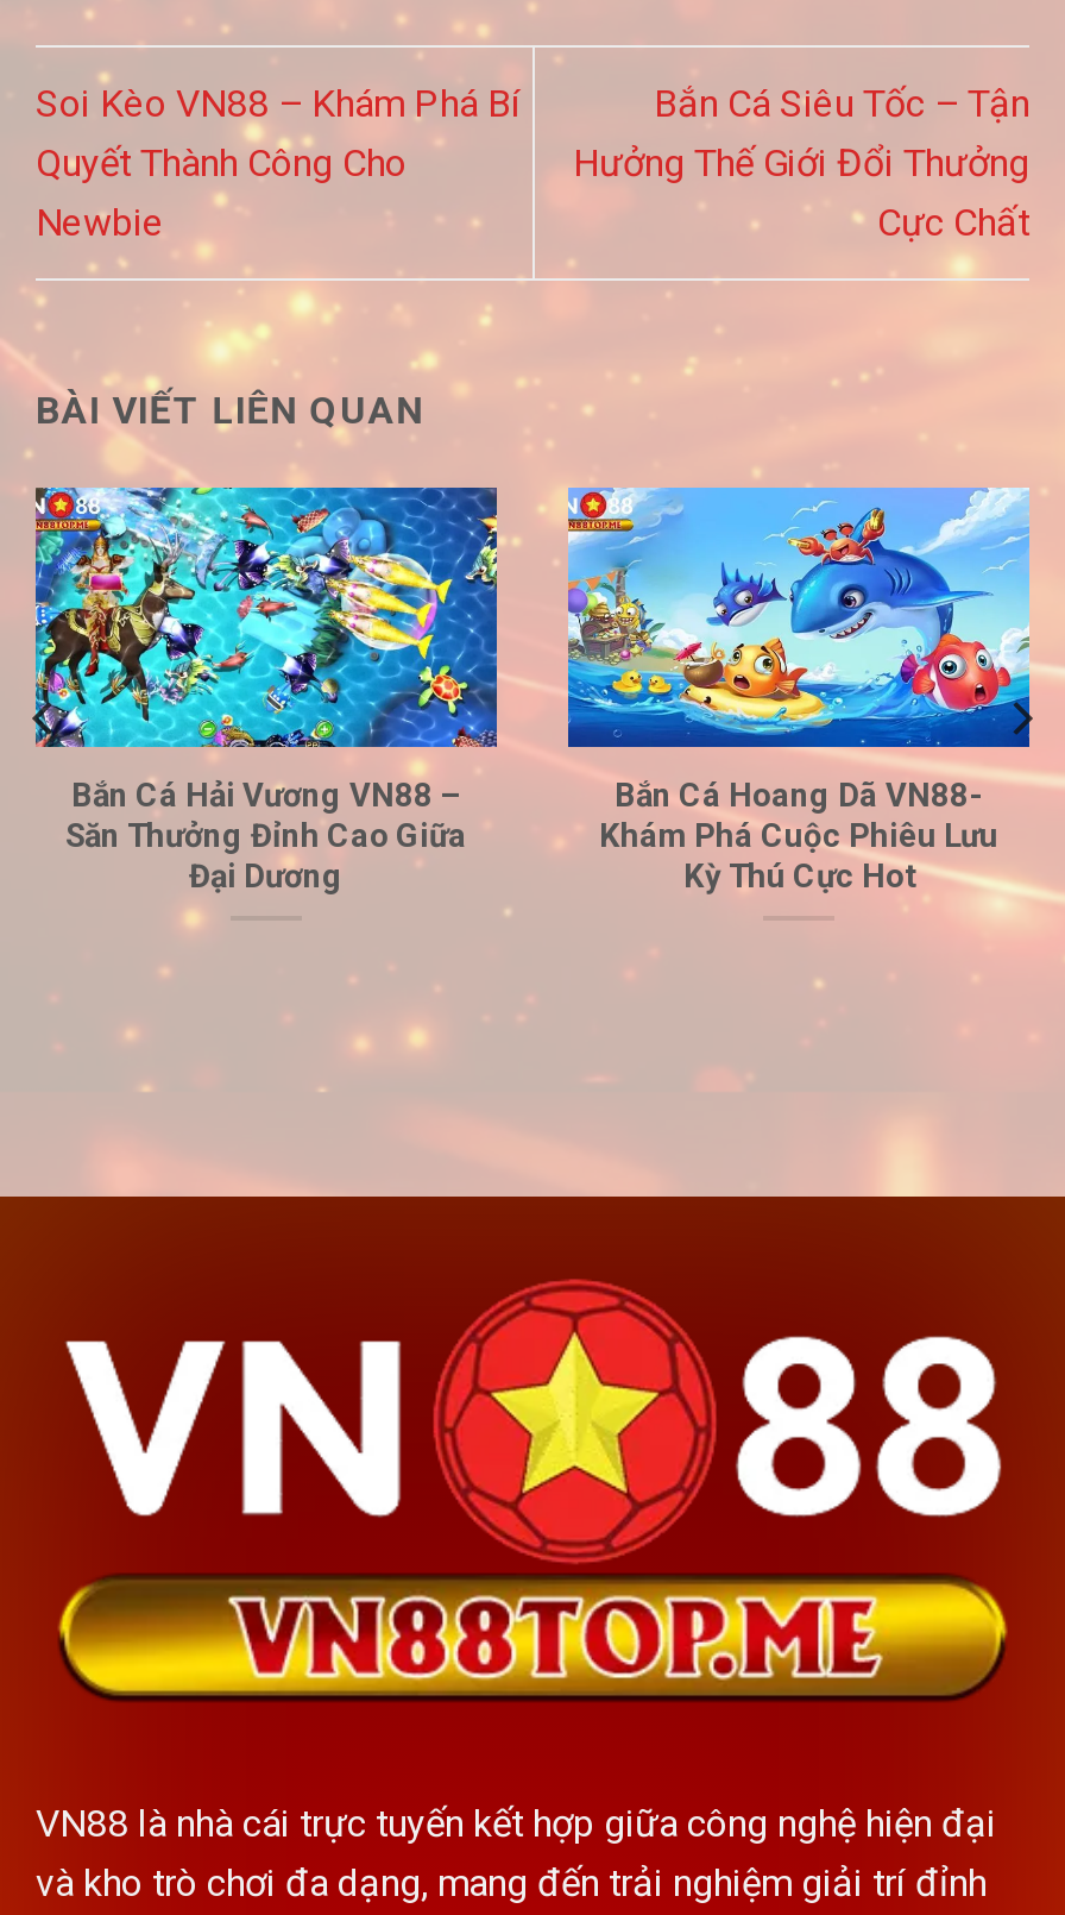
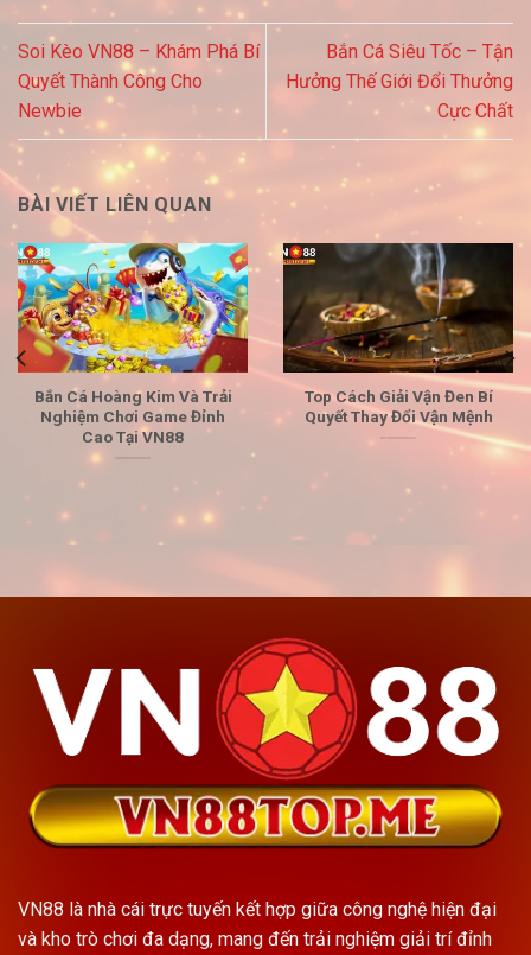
[33,485,499,895] [image] | Bắn Cá Hải Vương VN88 – | Săn Thưởng Đỉnh Cao Giữa | Đại Dương -> [17,242,249,446] [image] | Bắn Cá Hoàng Kim Và Trải | Nghiệm Chơi Game Đỉnh | Cao Tại VN88
[566,485,1032,895] [image] | Bắn Cá Hoang Dã VN88- | Khám Phá Cuộc Phiêu Lưu | Kỳ Thú Cực Hot -> [282,242,514,426] [image] | Top Cách Giải Vận Đen Bí | Quyết Thay Đổi Vận Mệnh

